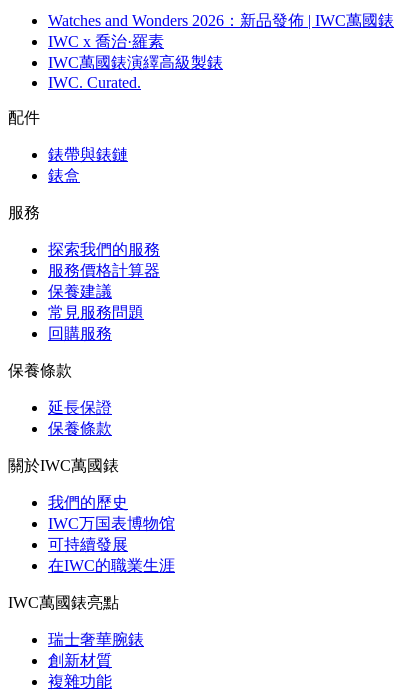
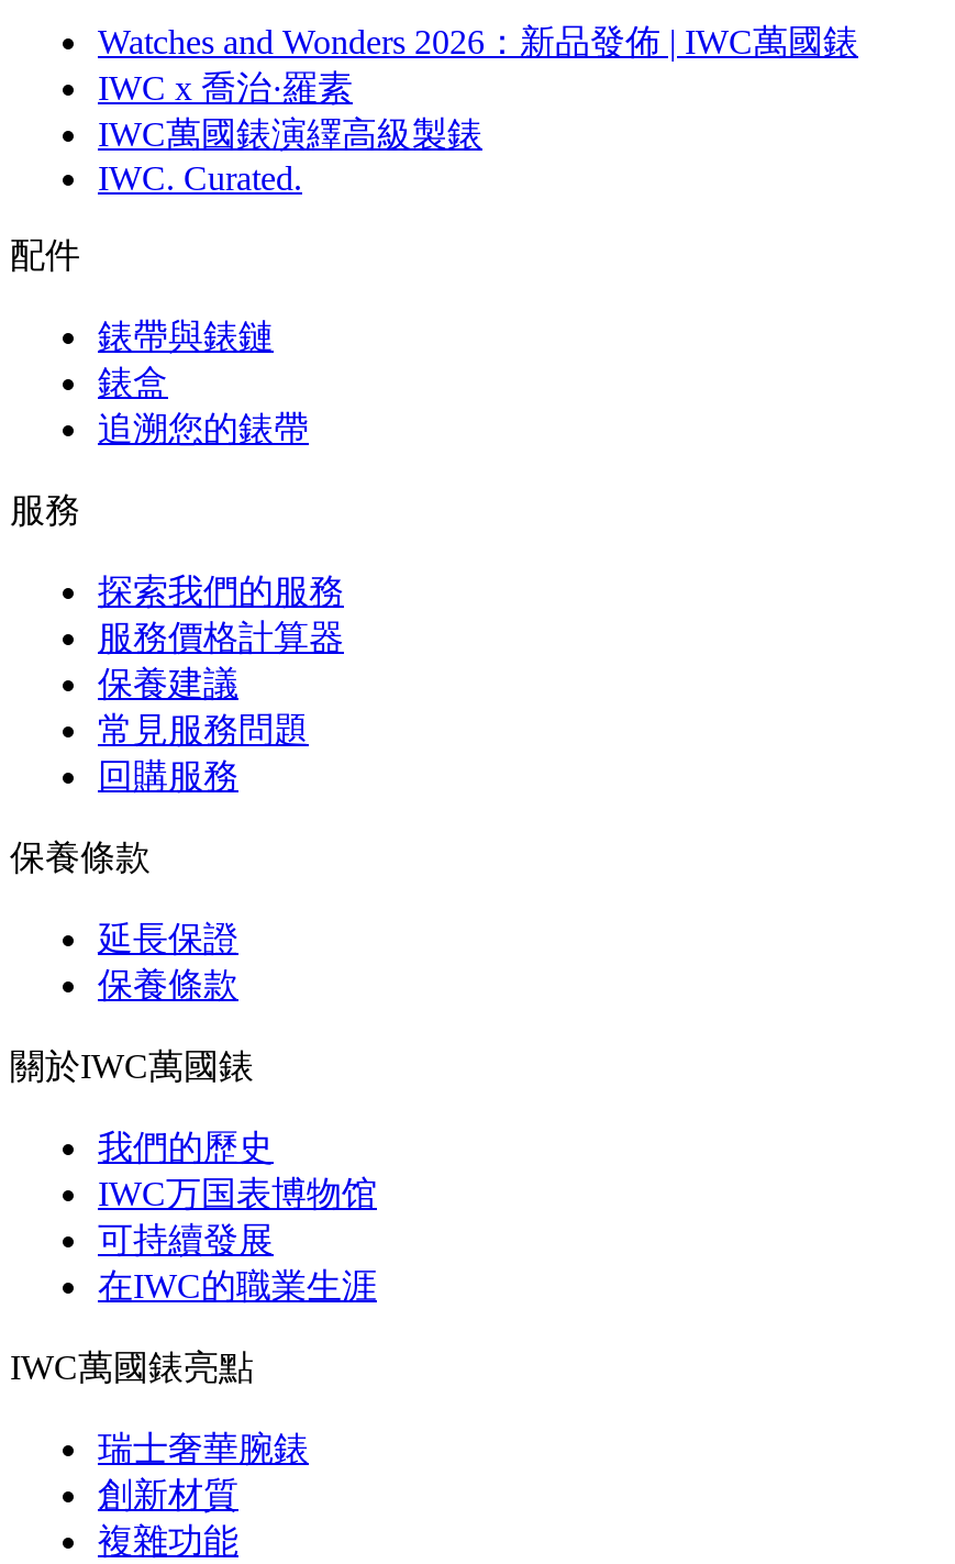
none -> [98,410,309,447] 追溯您的錶帶

